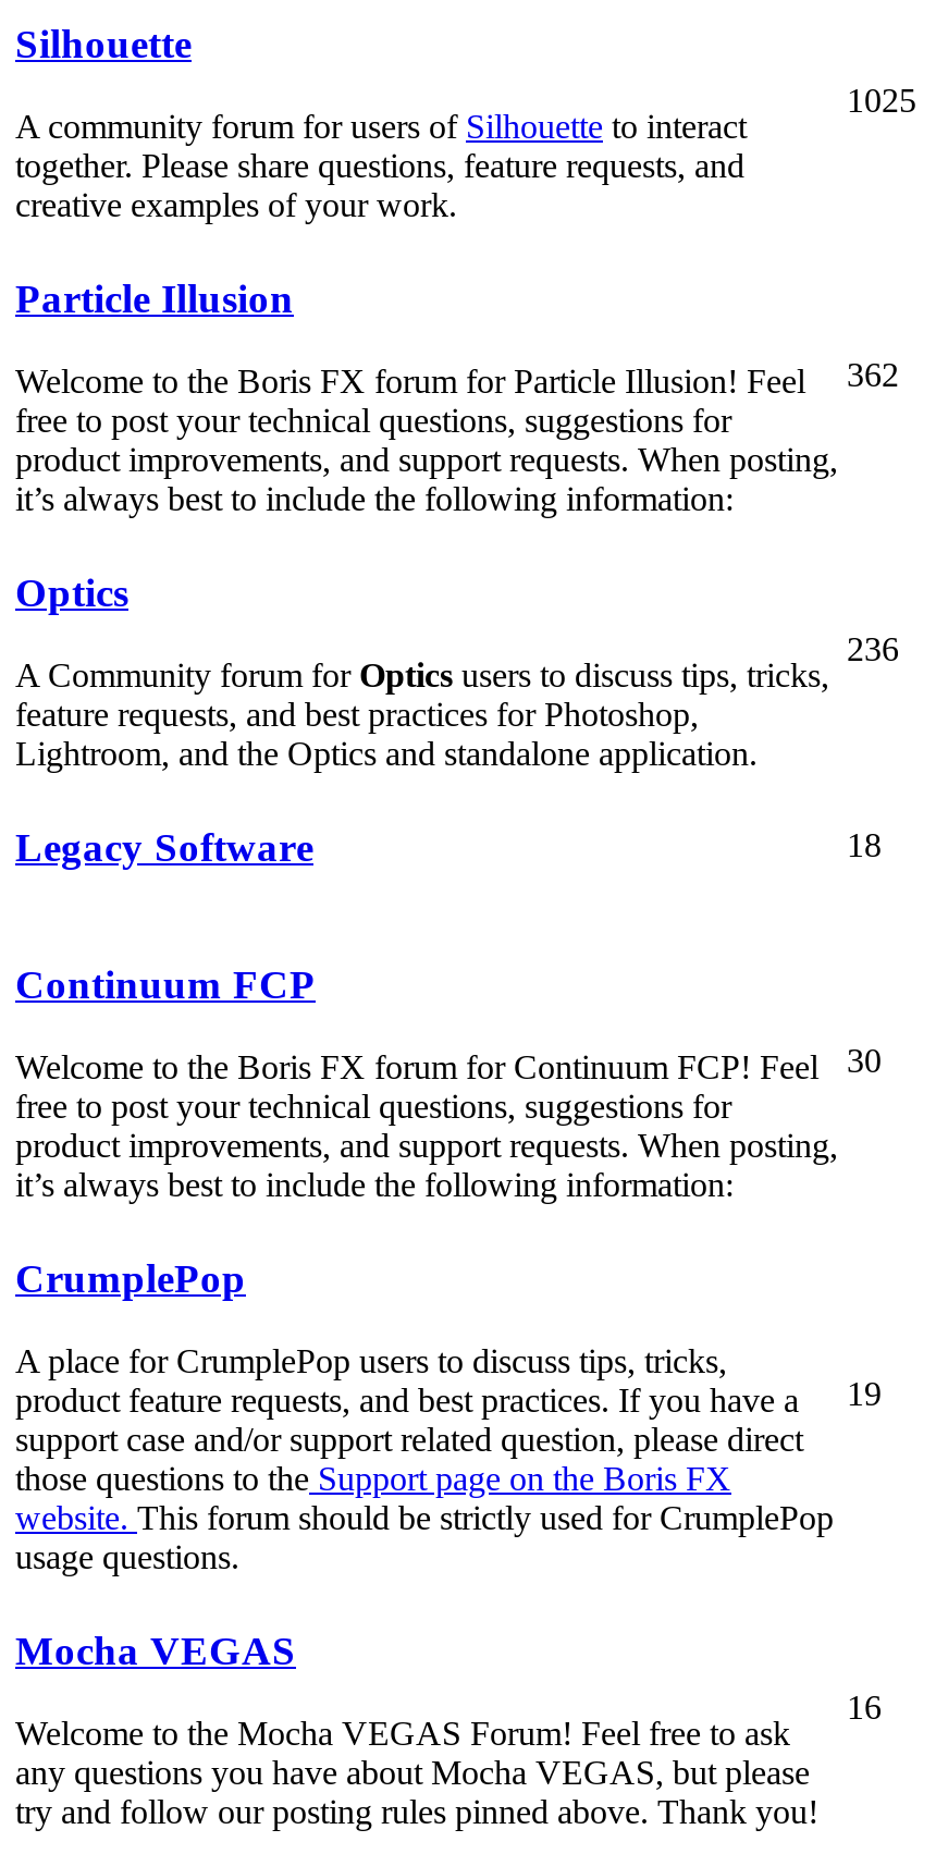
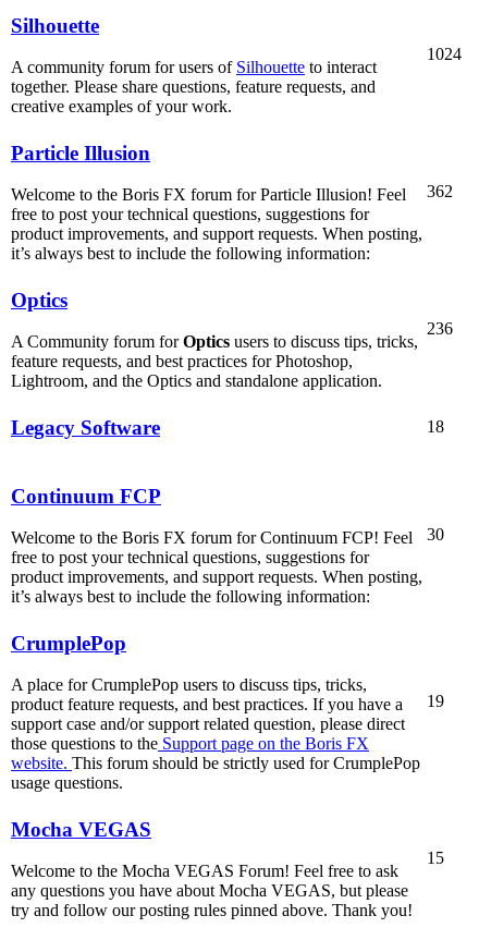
[847,82,916,119] 1025 -> [427,45,462,63] 1024
[847,1689,882,1726] 16 -> [427,849,444,867] 15

